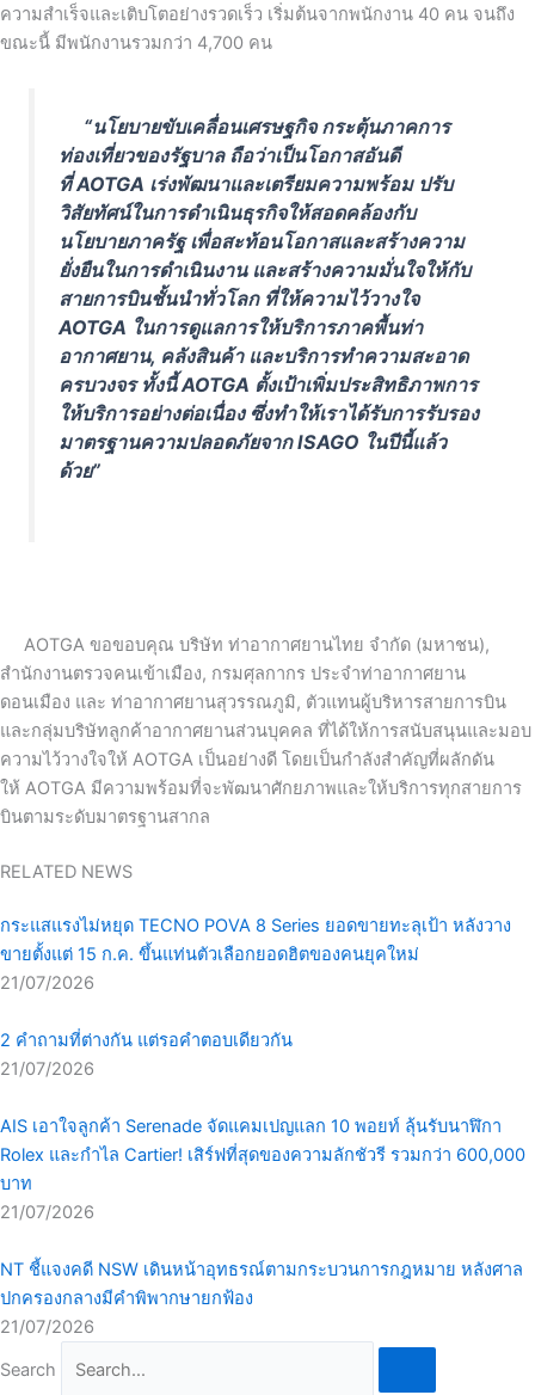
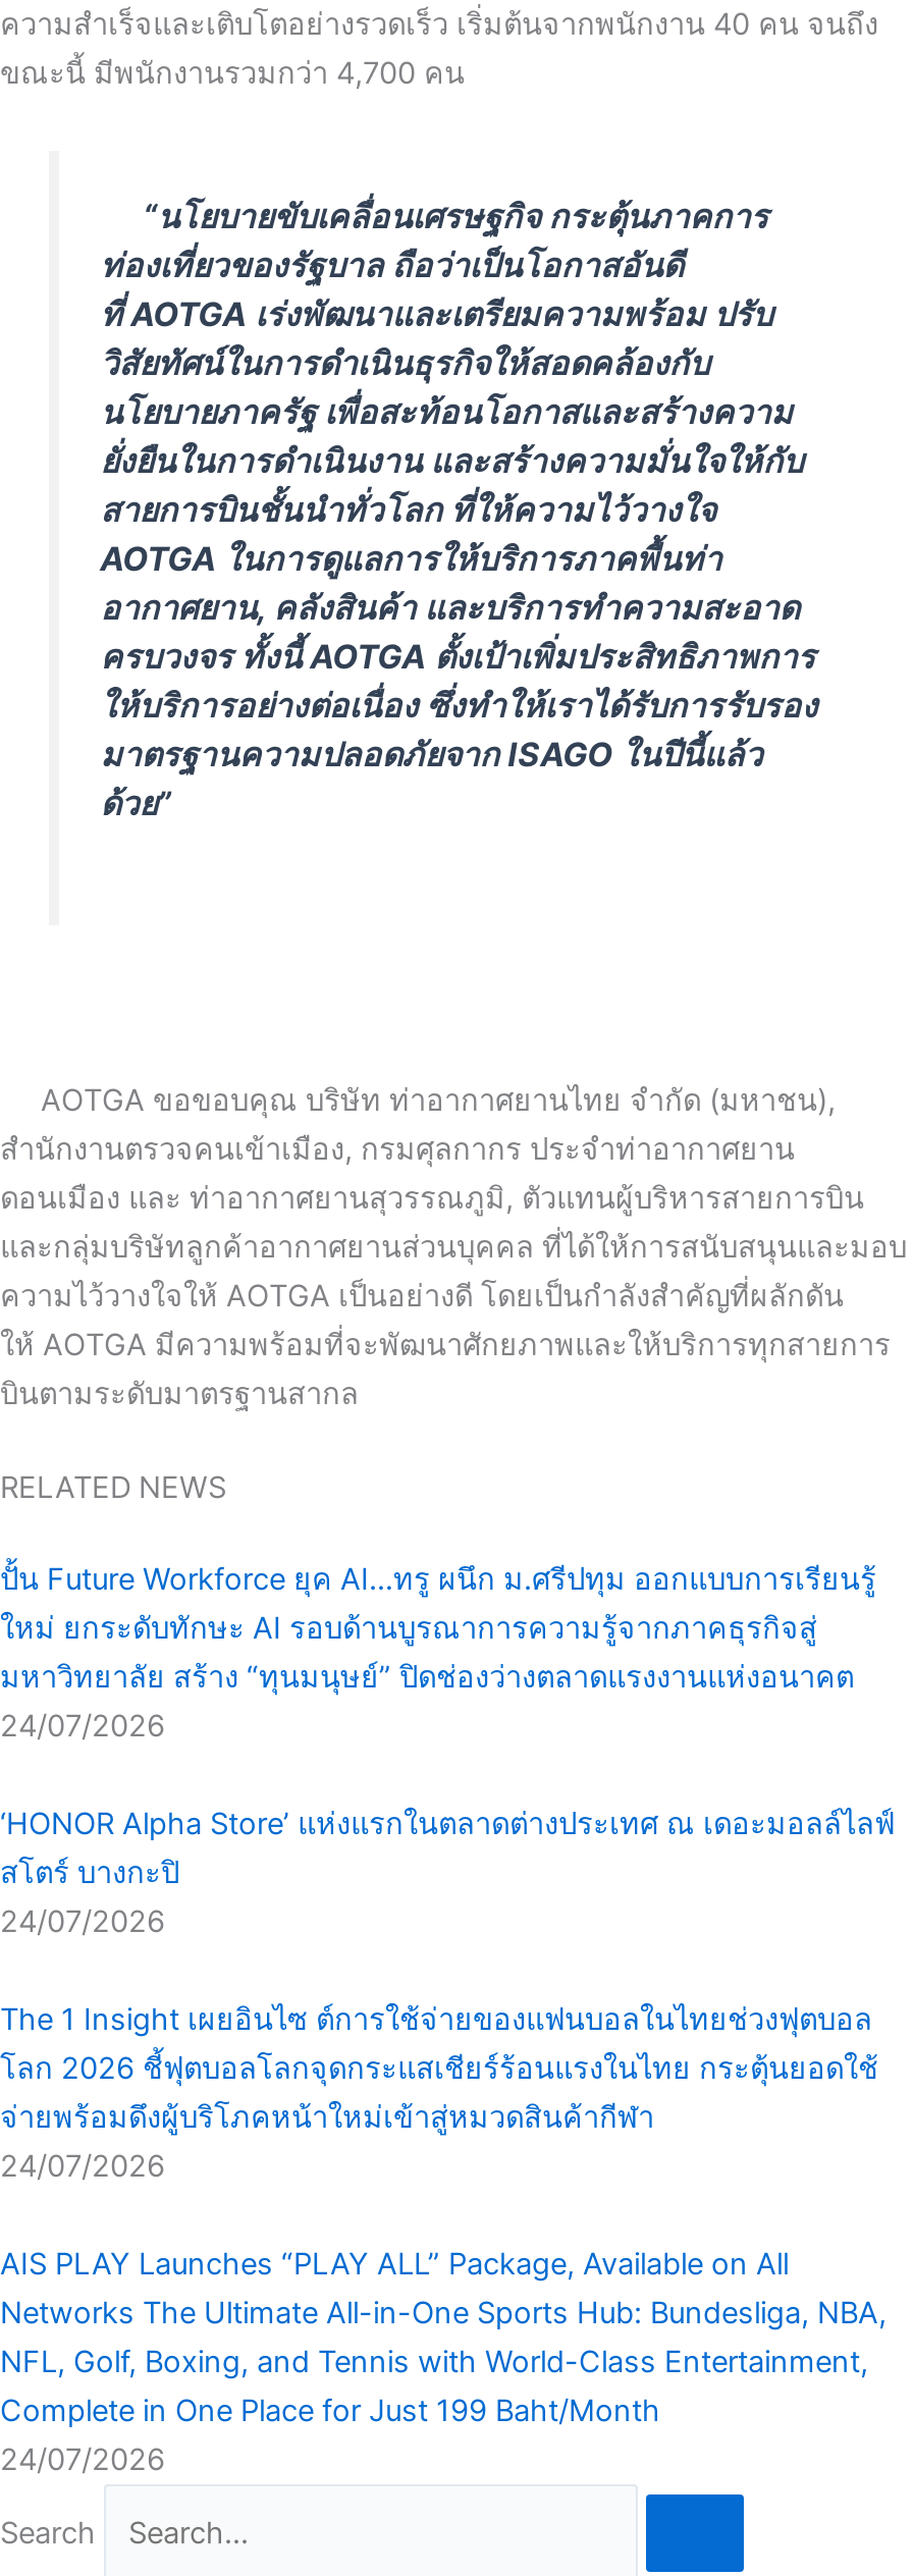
[0,915,511,994] กระแสแรงไม่หยุด TECNO POVA 8 Series ยอดขายทะลุเป้า หลังวาง | ขายตั้งแต่ 15 ก.ค. ขึ้นแท่นตัวเลือกยอดฮิตของคนยุคใหม่ | 21/07/2026 -> [0,1561,876,1745] ปั้น Future Workforce ยุค AI…ทรู ผนึก ม.ศรีปทุม ออกแบบการเรียนรู้ | ใหม่ ยกระดับทักษะ AI รอบด้านบูรณาการความรู้จากภาคธุรกิจสู่ | มหาวิทยาลัย สร้าง “ทุนมนุษย์” ปิดช่องว่างตลาดแรงงานแห่งอนาคต | 24/07/2026
[0,1030,293,1080] 2 คำถามที่ต่างกัน แต่รอคำตอบเดียวกัน | 21/07/2026 -> [0,1806,895,1941] ‘HONOR Alpha Store’ แห่งแรกในตลาดต่างประเทศ ณ เดอะมอลล์ไลฟ์ | สโตร์ บางกะปิ | 24/07/2026
[0,1116,525,1223] AIS เอาใจลูกค้า Serenade จัดแคมเปญแลก 10 พอยท์ ลุ้นรับนาฬิกา | Rolex และกำไล Cartier! เสิร์ฟที่สุดของความลักชัวรี รวมกว่า 600,000 | บาท | 21/07/2026 -> [0,2002,878,2185] The 1 Insight เผยอินไซ ต์การใช้จ่ายของแฟนบอลในไทยช่วงฟุตบอล | โลก 2026 ชี้ฟุตบอลโลกจุดกระแสเชียร์ร้อนแรงในไทย กระตุ้นยอดใช้ | จ่ายพร้อมดึงผู้บริโภคหน้าใหม่เข้าสู่หมวดสินค้ากีฬา | 24/07/2026
[0,1259,523,1338] NT ชี้แจงคดี NSW เดินหน้าอุทธรณ์ตามกระบวนการกฎหมาย หลังศาล | ปกครองกลางมีคำพิพากษายกฟ้อง | 21/07/2026 -> [0,2246,887,2479] AIS PLAY Launches “PLAY ALL” Package, Available on All | Networks The Ultimate All-in-One Sports Hub: Bundesliga, NBA, | NFL, Golf, Boxing, and Tennis with World-Class Entertainment, | Complete in One Place for Just 199 Baht/Month | 24/07/2026

